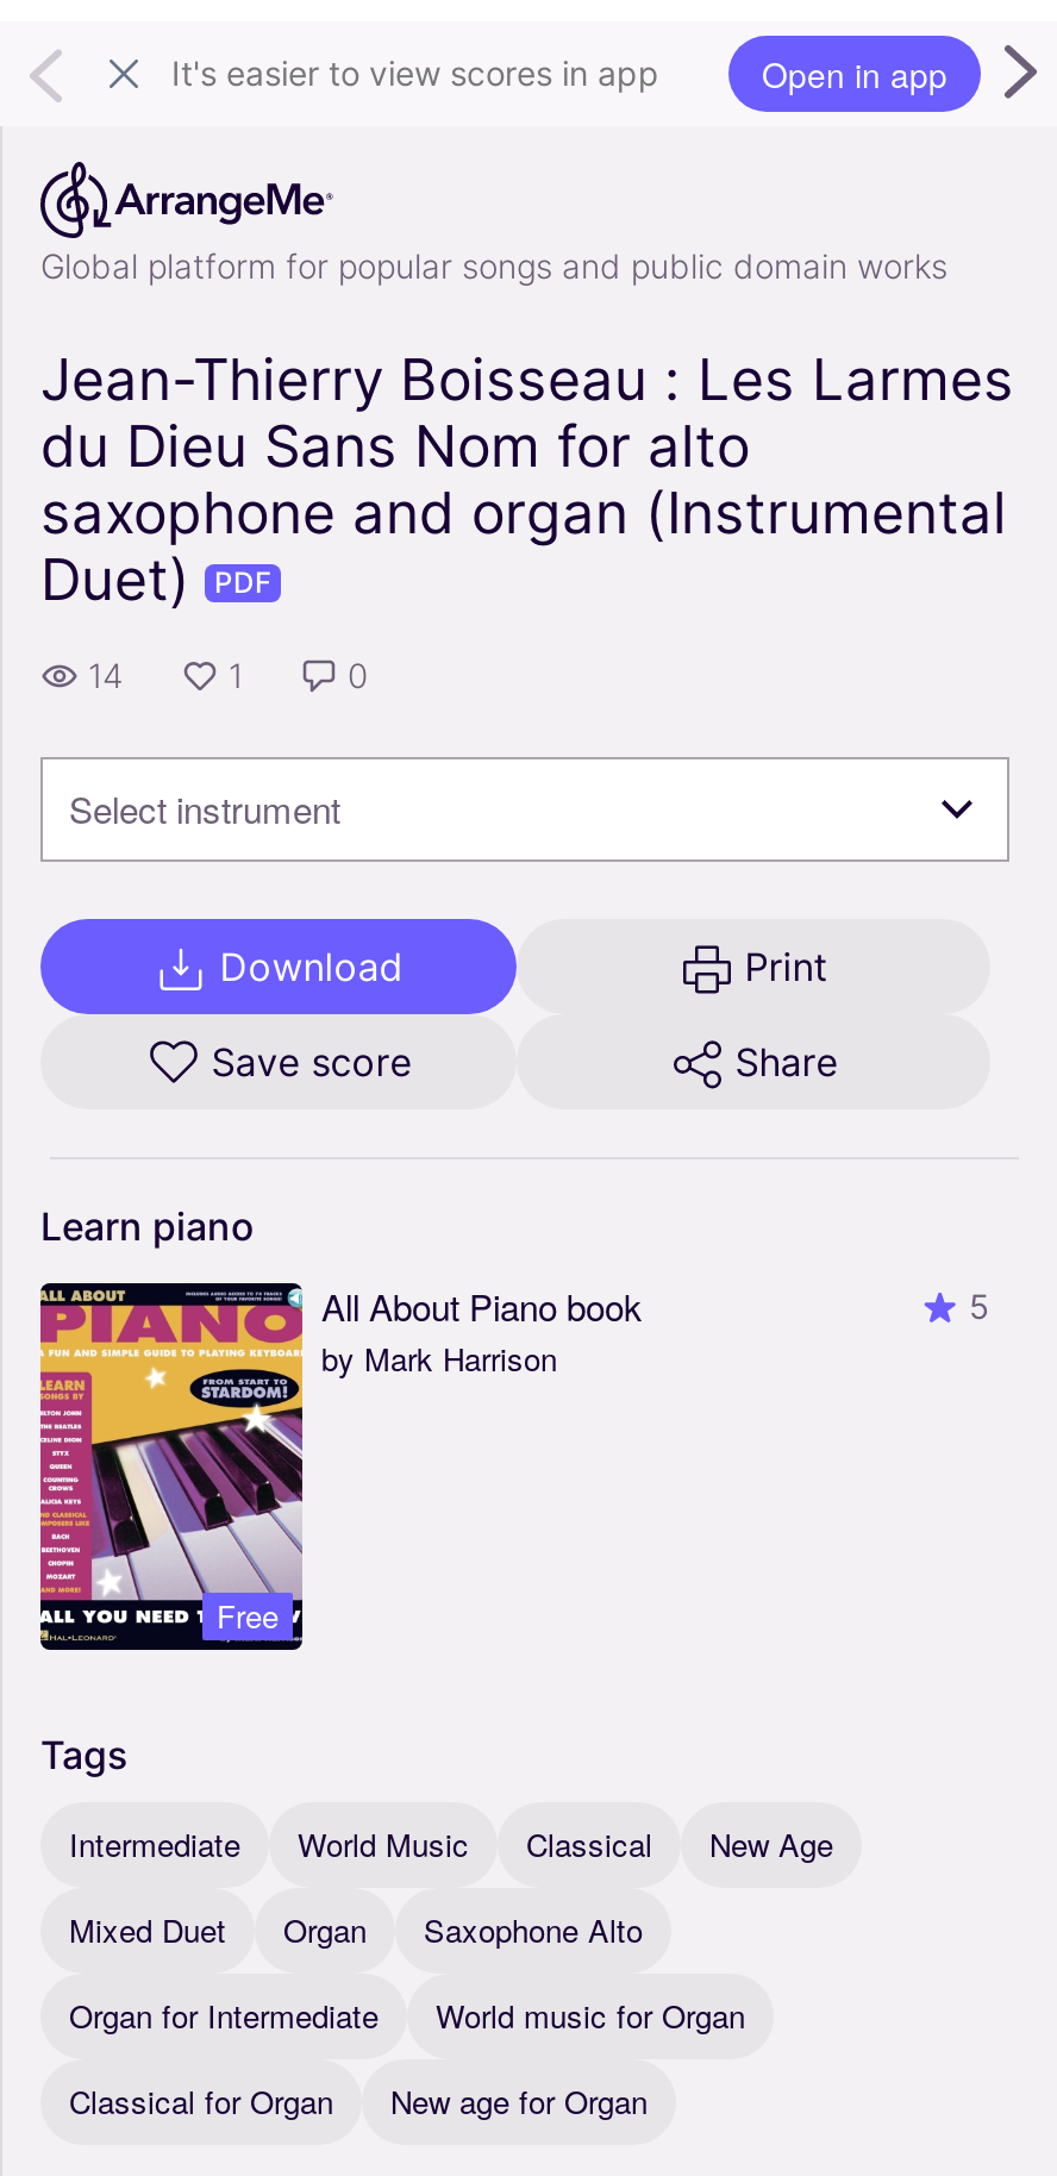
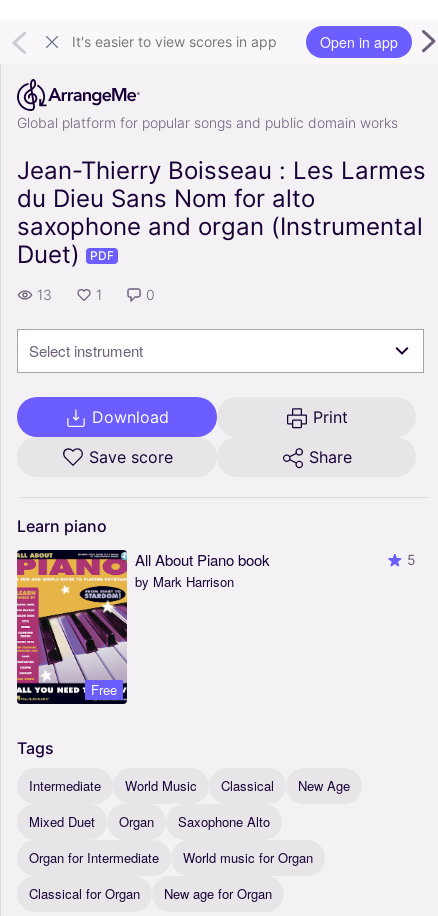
[88,654,124,694] 14 -> [37,285,52,302] 13

